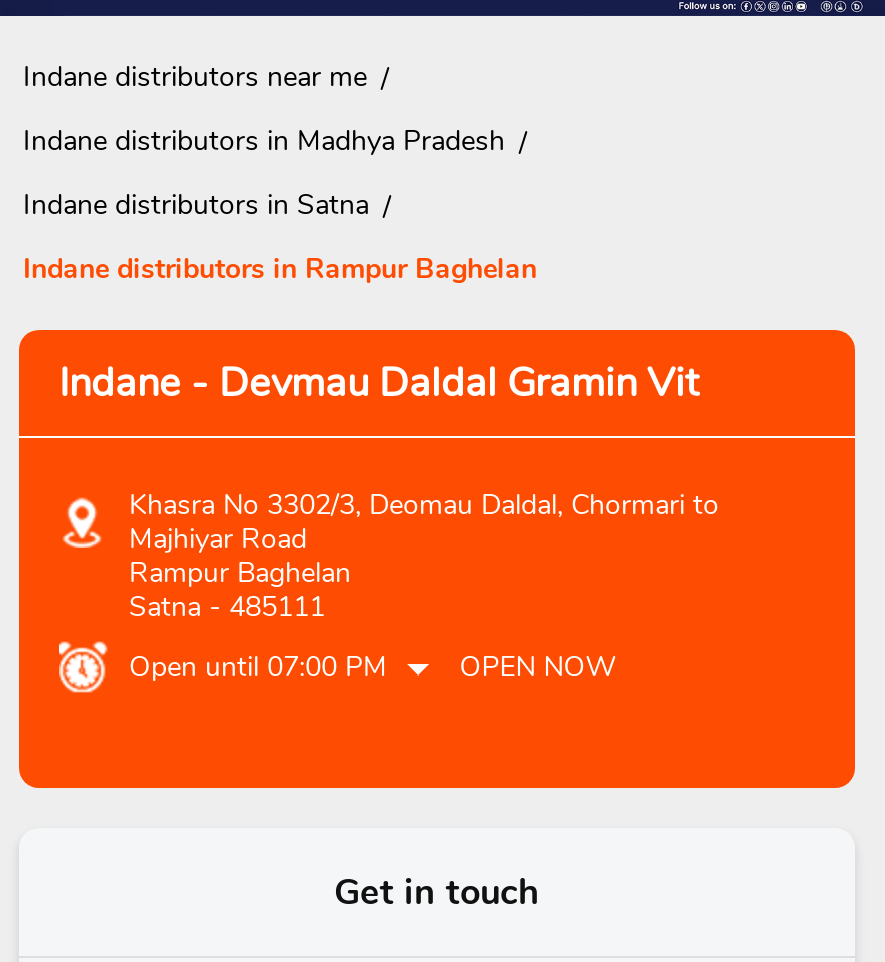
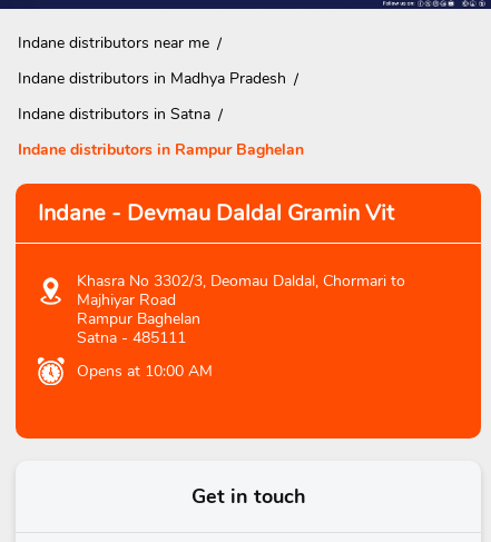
[129,648,615,686] Open until 07:00 PM | OPEN NOW -> [77,361,213,382] Opens at 10:00 AM

